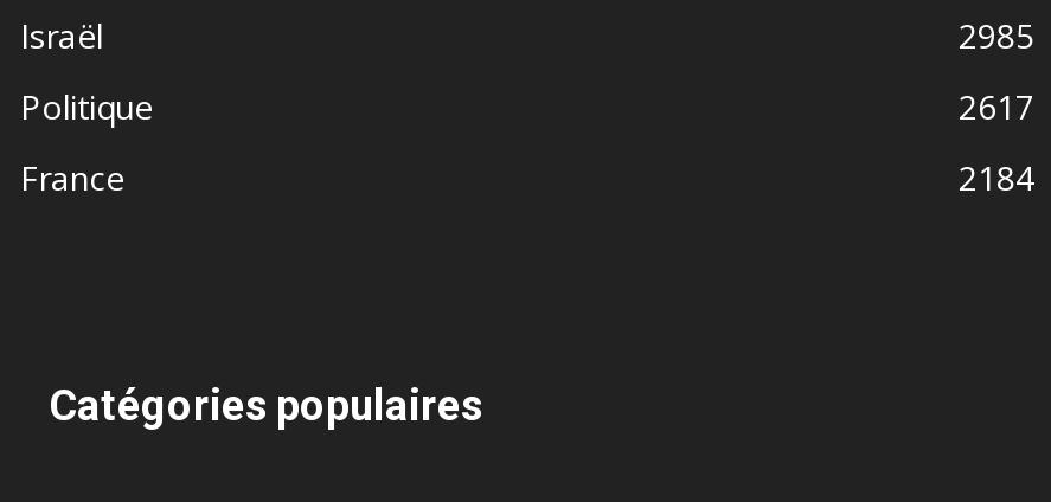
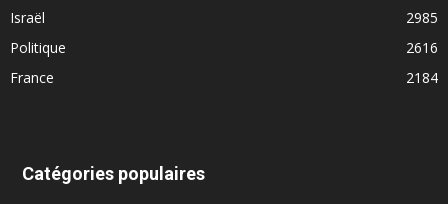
[959,84,1034,129] 2617 -> [406,38,438,57] 2616

